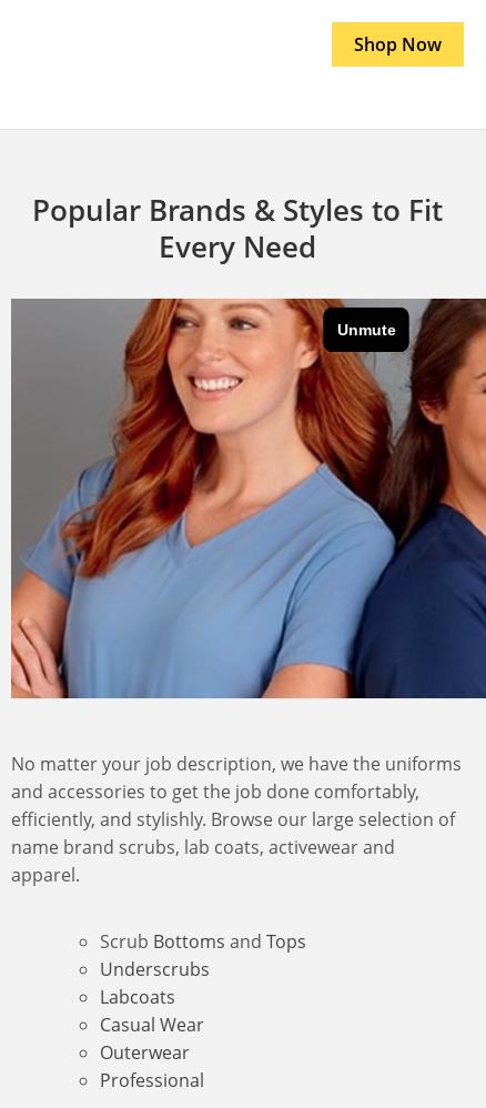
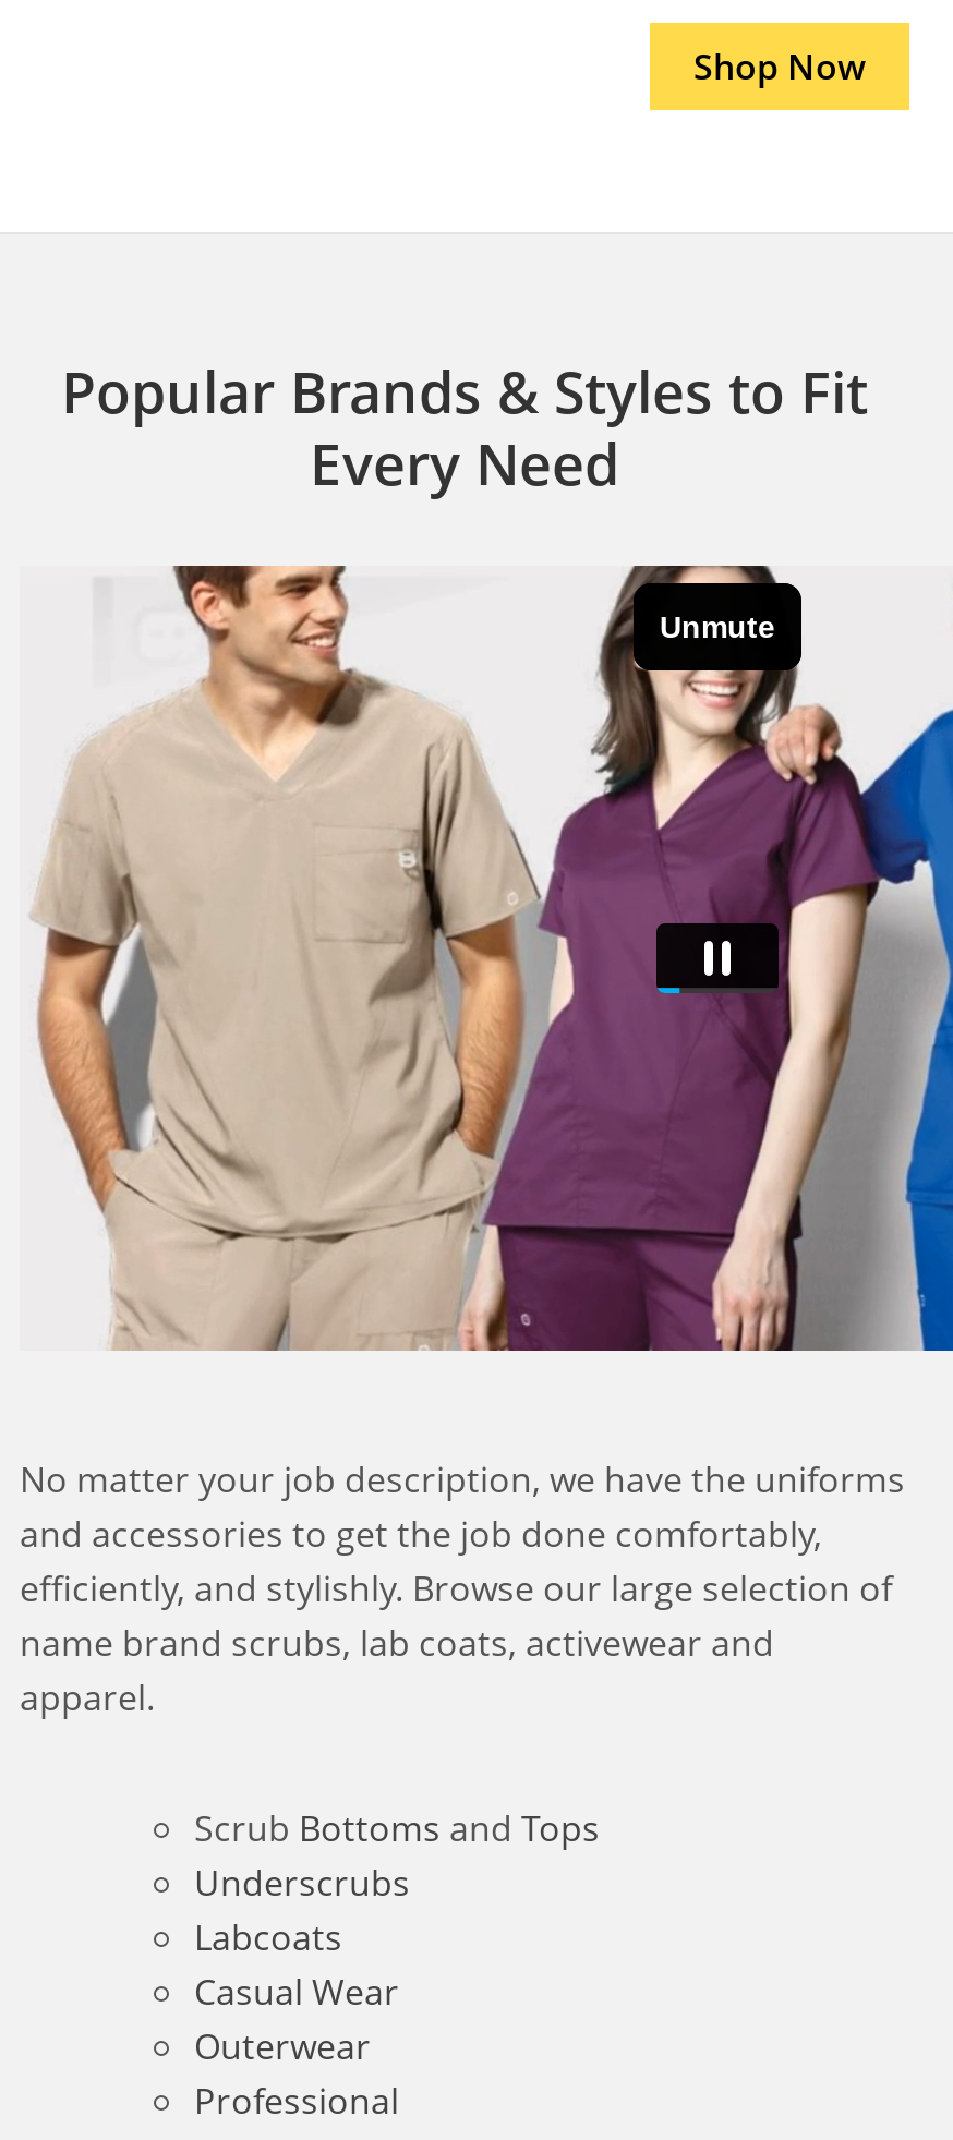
[10,298,483,699] [image] -> [20,566,946,1353] [image]

